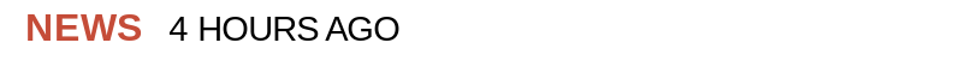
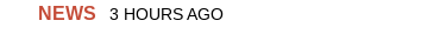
[25,7,400,48] NEWS 4 HOURS AGO -> [38,3,223,23] NEWS 3 HOURS AGO

